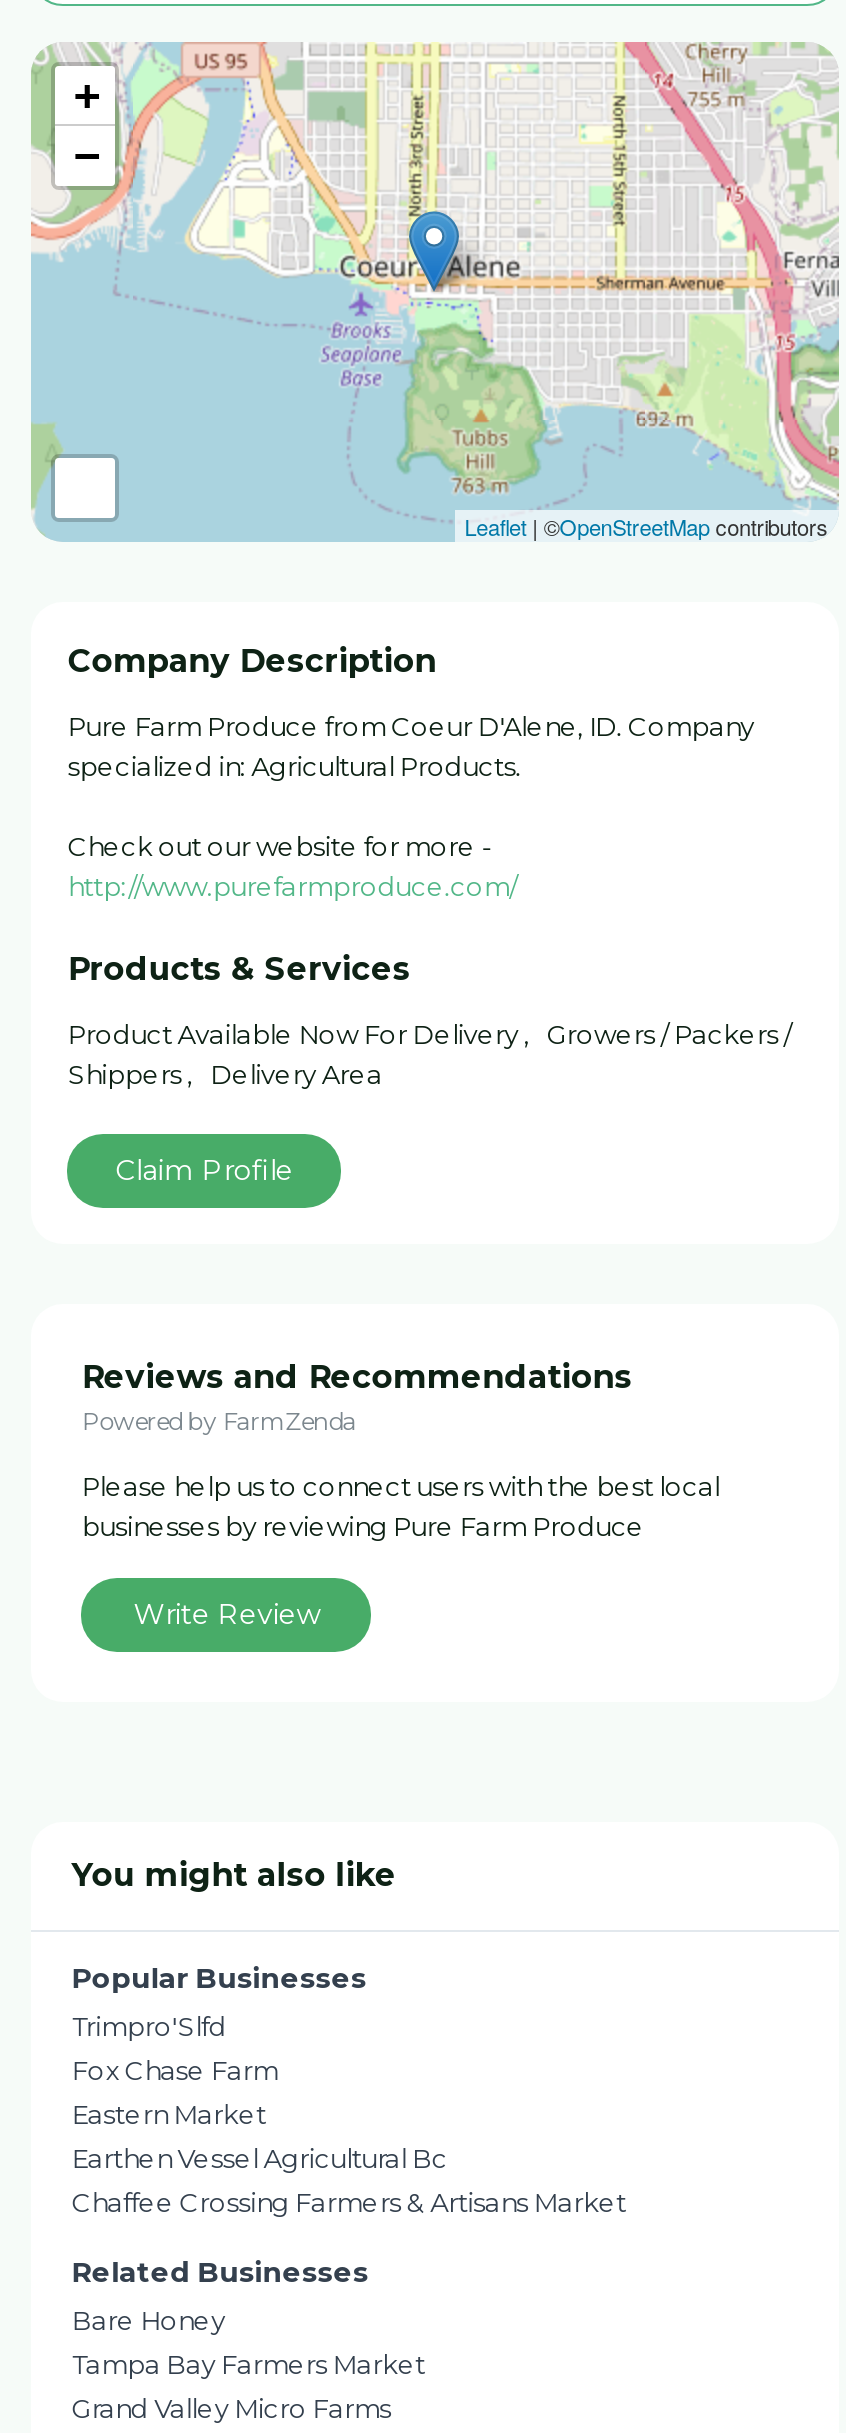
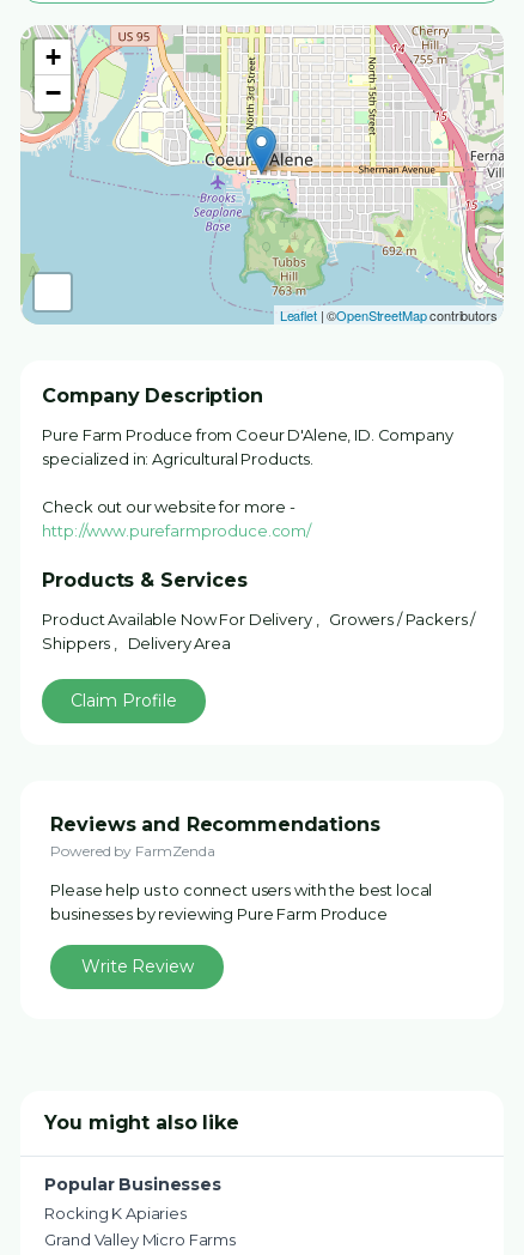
[72,2010,626,2380] Trimpro'Slfd | Fox Chase Farm | Eastern Market | Earthen Vessel Agricultural Bc | Chaffee Crossing Farmers & Artisans Market | Related Businesses | Bare Honey | Tampa Bay Farmers Market -> [45,1204,187,1223] Rocking K Apiaries

